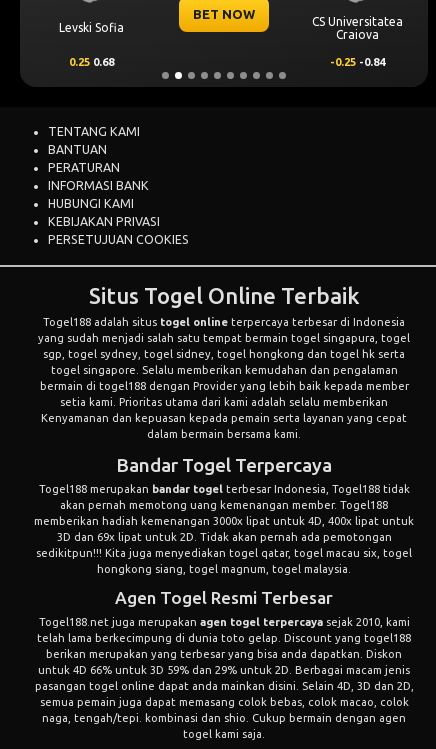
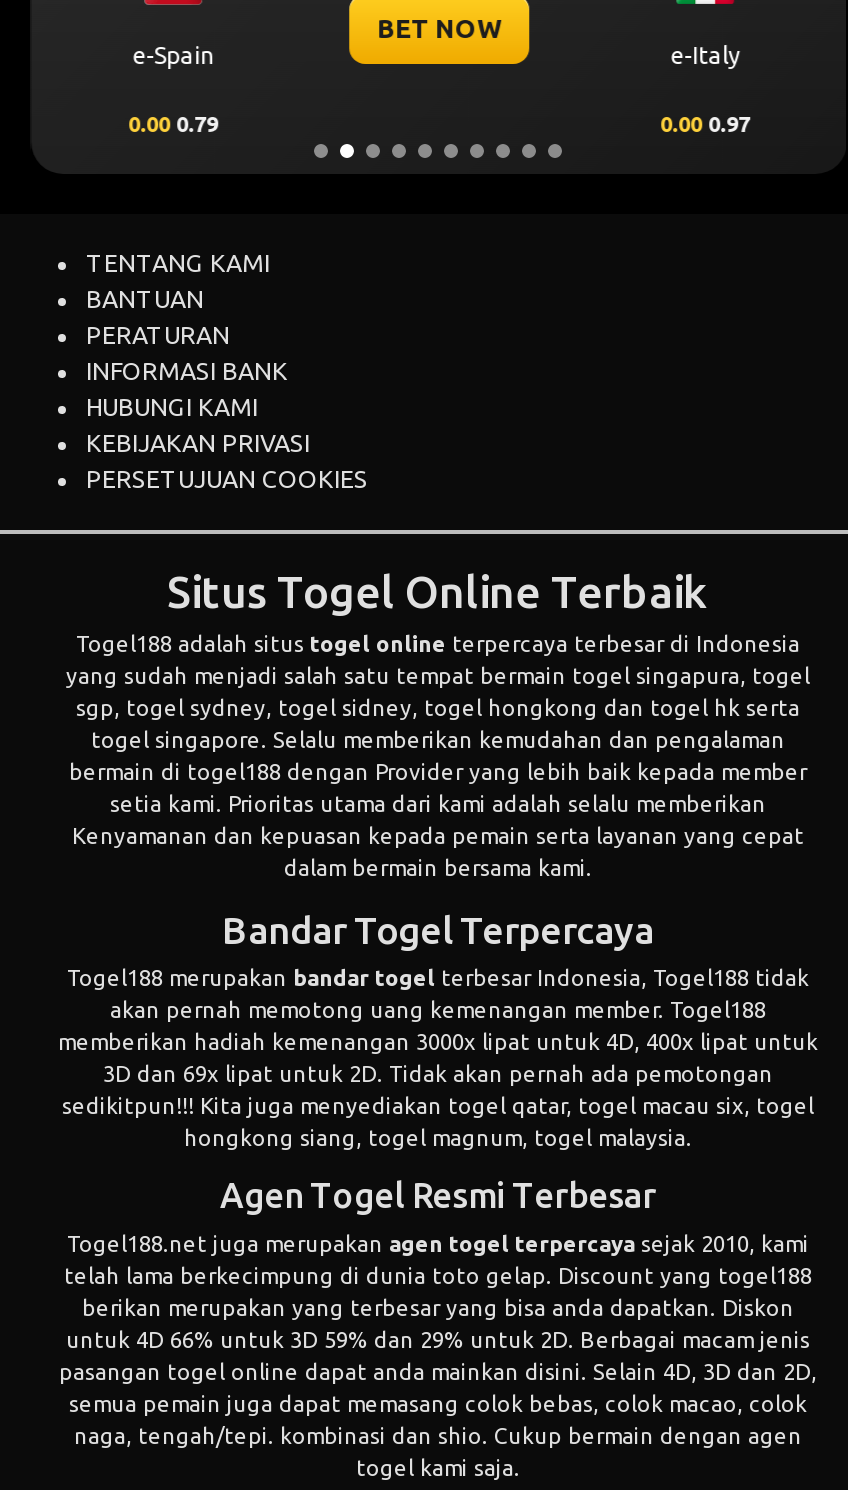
[311,15,402,41] CS Universitatea | Craiova -> [669,42,739,68] e-Italy
[58,21,123,34] Levski Sofia -> [131,42,213,68] e-Spain
[68,56,384,68] 0.25 0.68 | -0.25 -0.84 -> [127,111,749,135] 0.00 0.79 | 0.00 0.97

